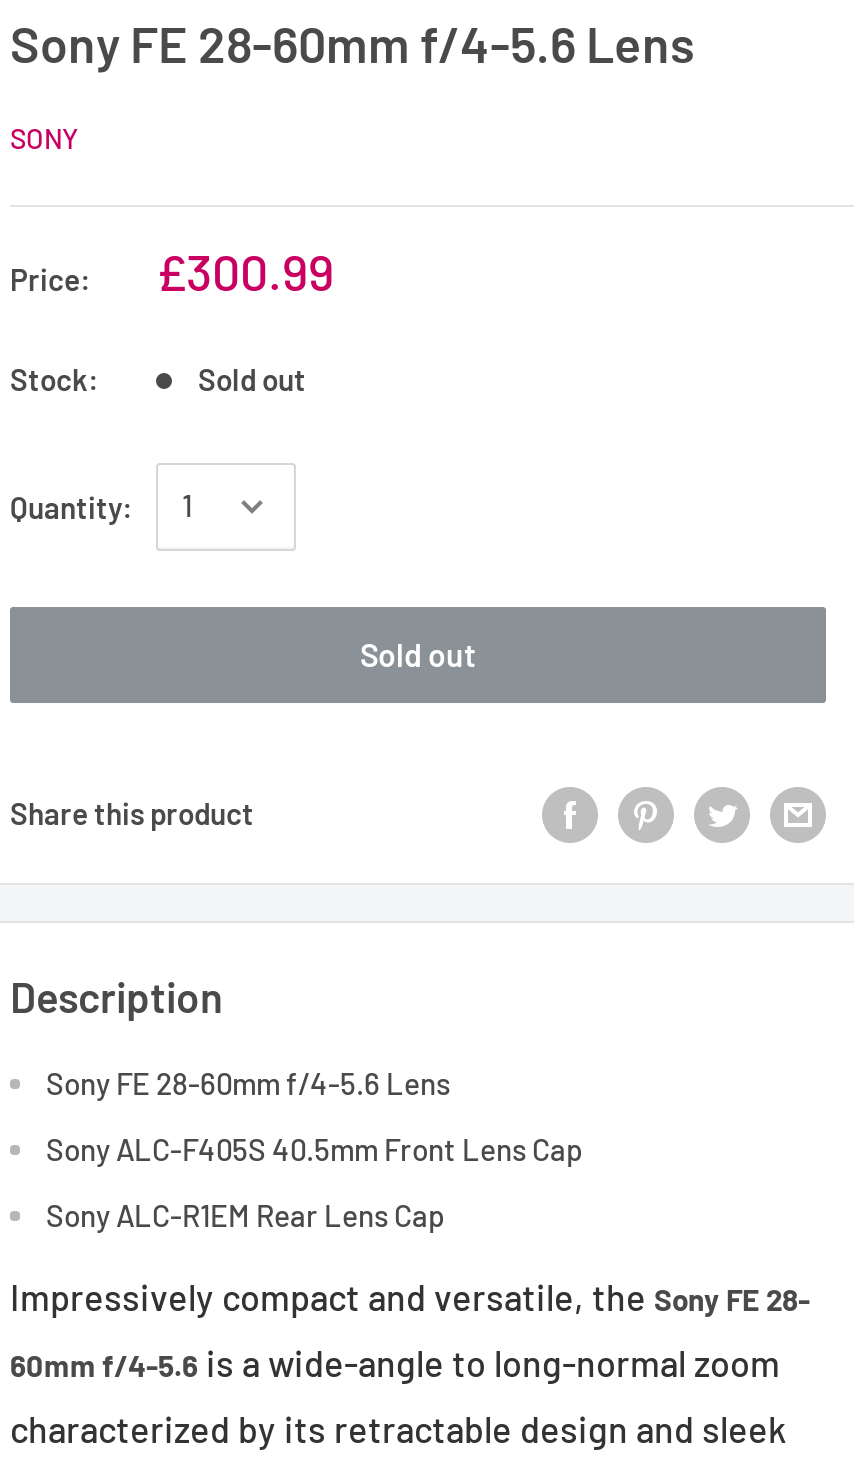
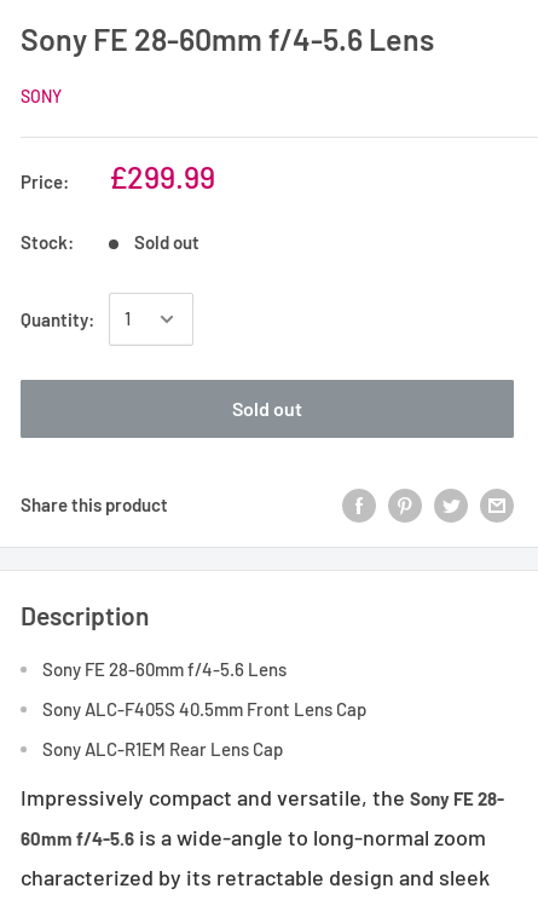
[10,240,334,300] Price: £300.99 -> [21,158,215,195] Price: £299.99

